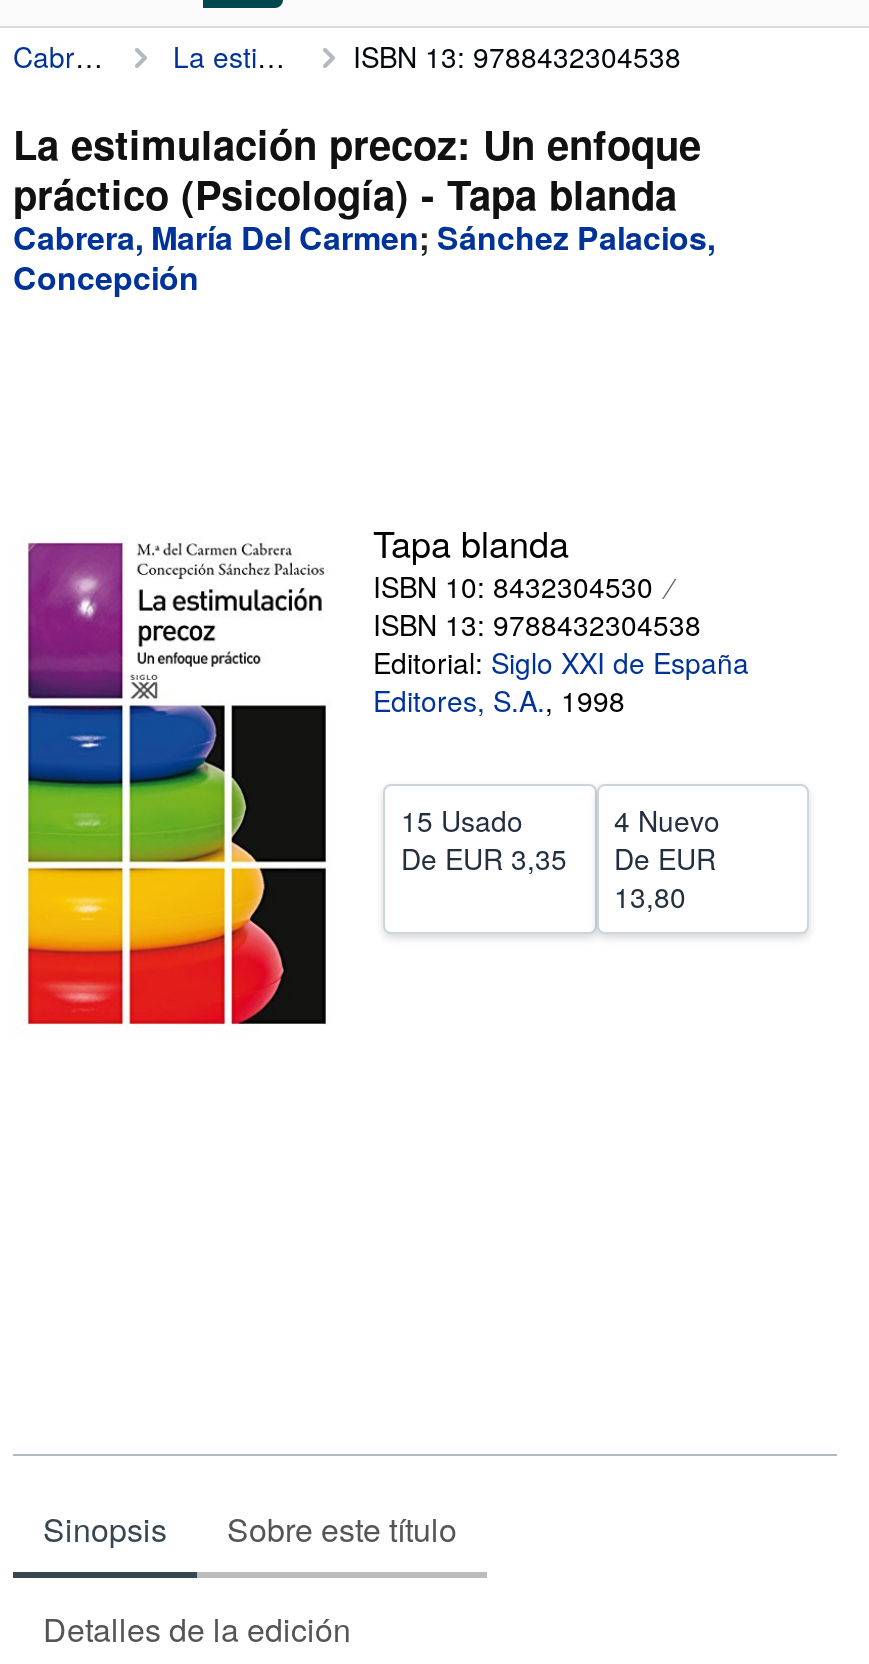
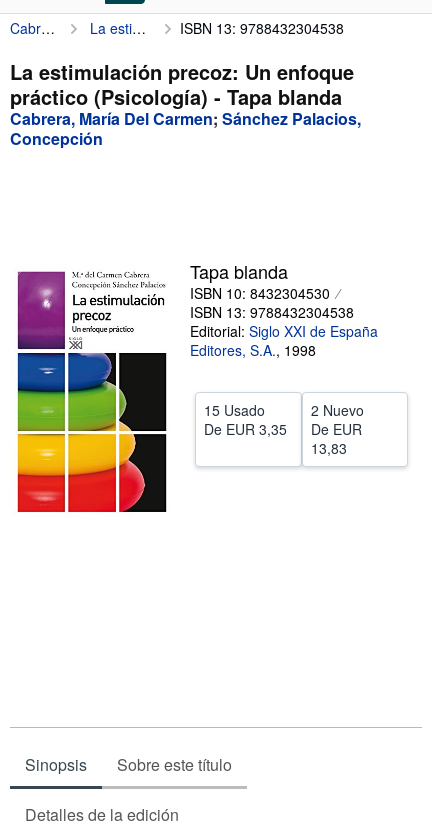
[614,800,720,840] 4 Nuevo -> [310,400,363,420] 2 Nuevo
[614,876,686,916] 13,80 -> [310,438,346,458] 13,83

